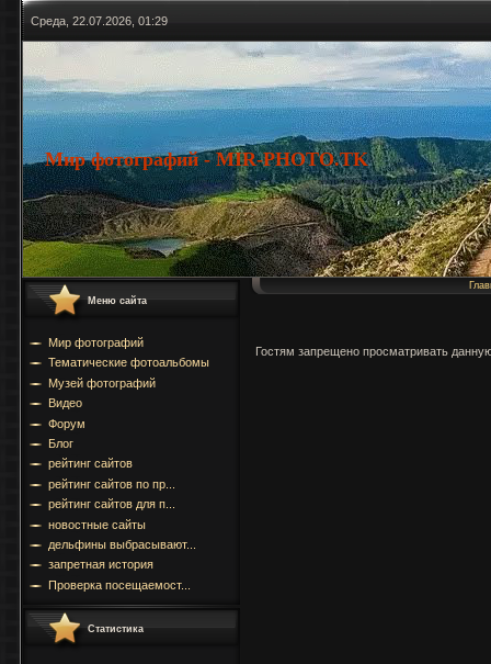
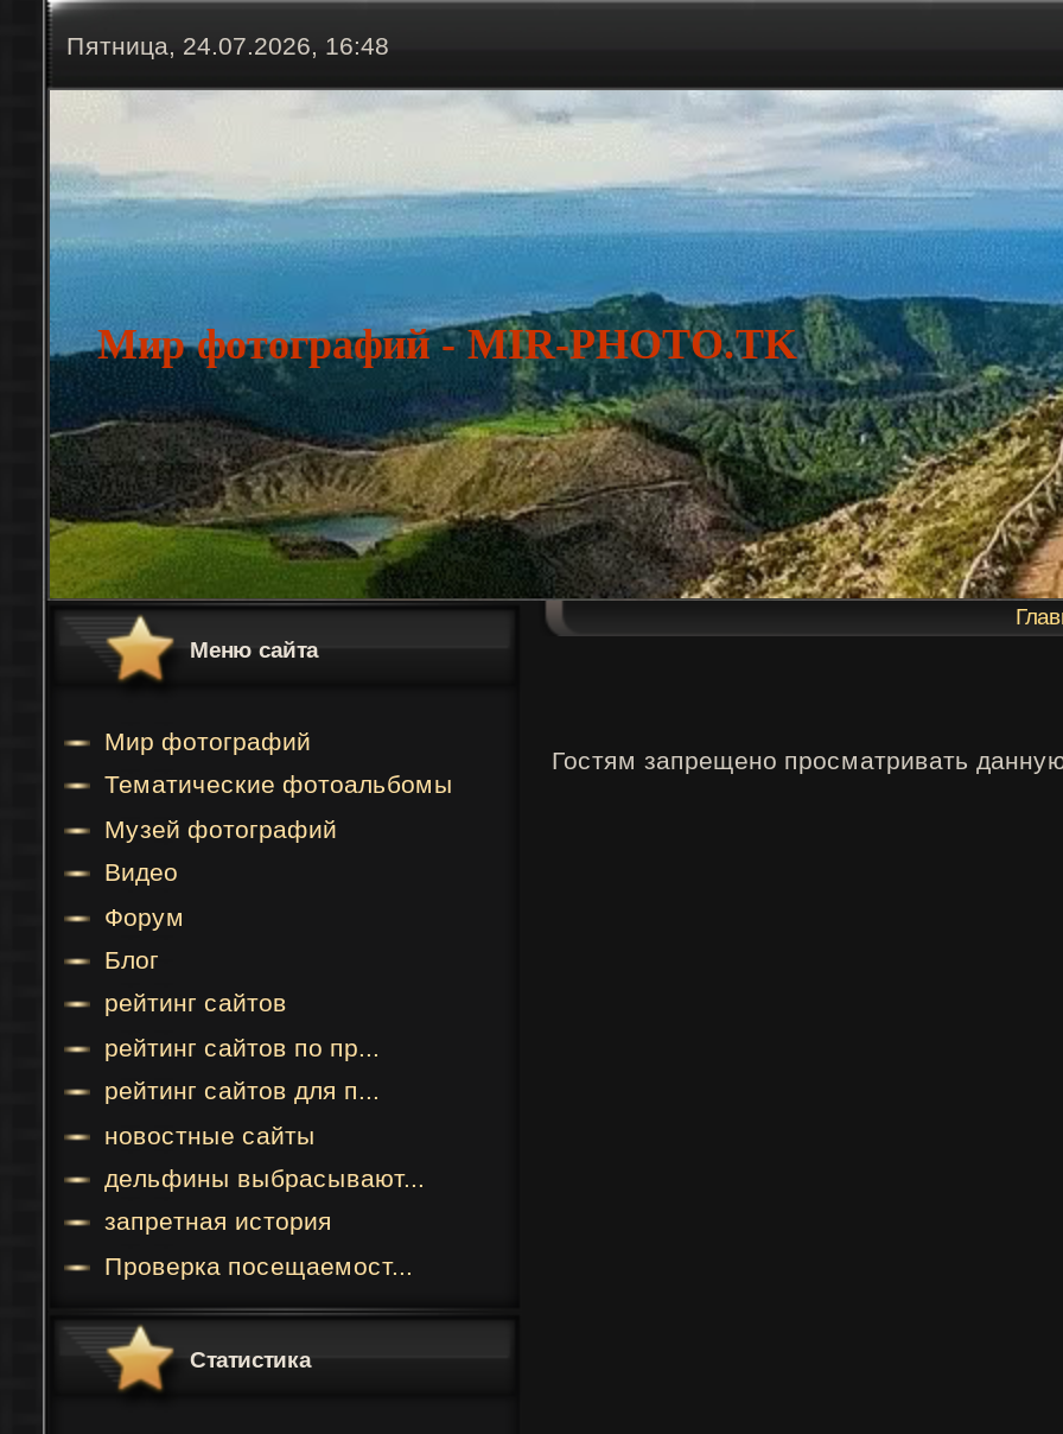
[31,14,168,27] Среда, 22.07.2026, 01:29 -> [66,31,389,59] Пятница, 24.07.2026, 16:48

